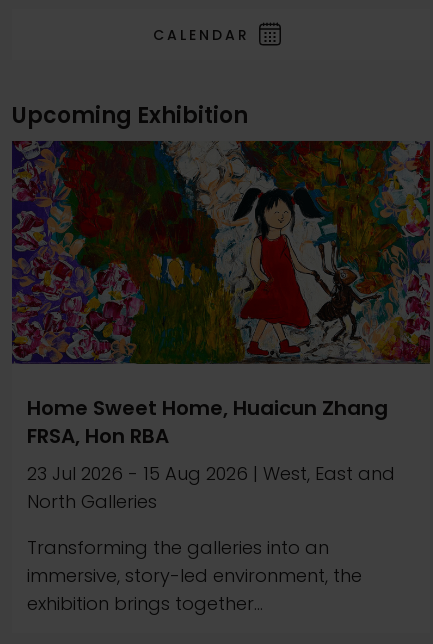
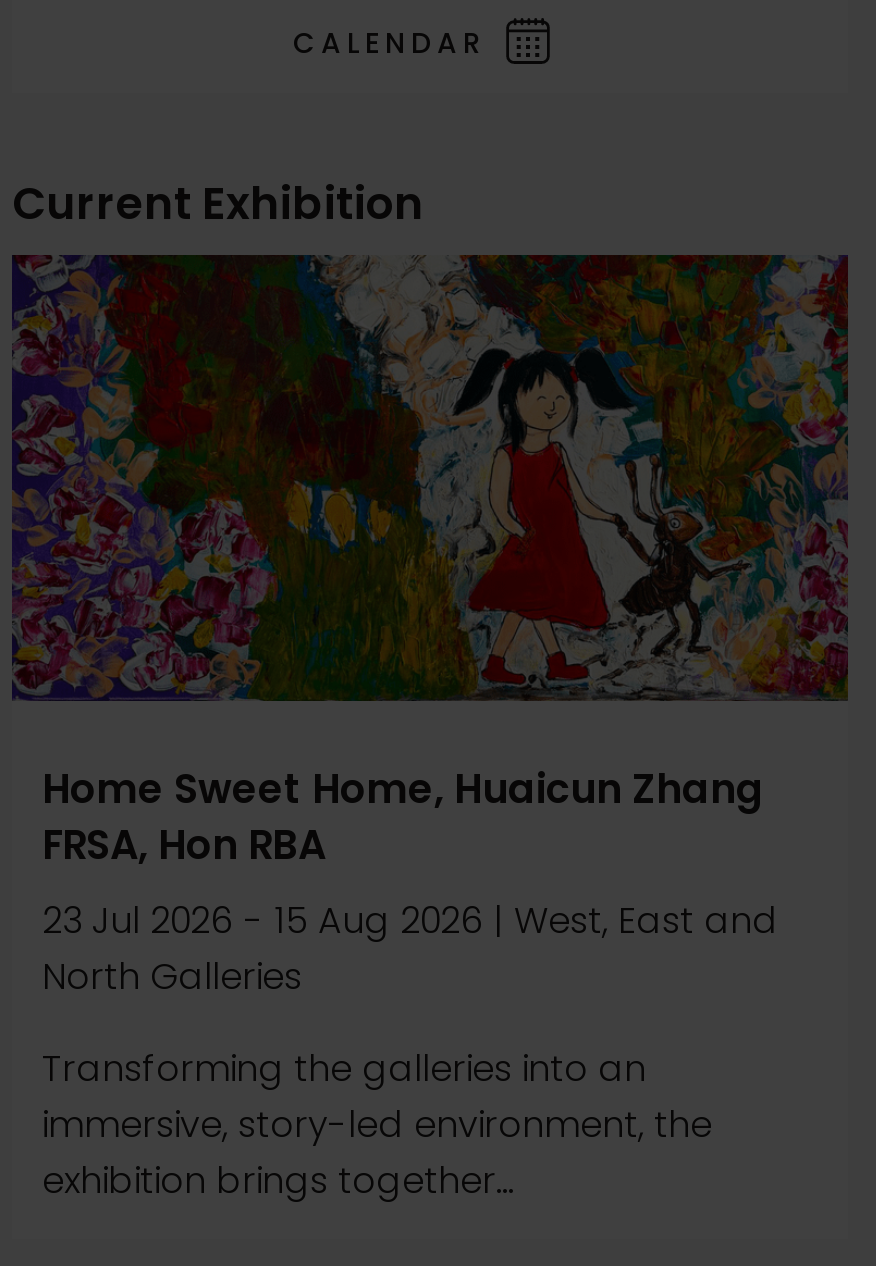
[12,100,248,131] Upcoming Exhibition -> [12,173,424,235] Current Exhibition

